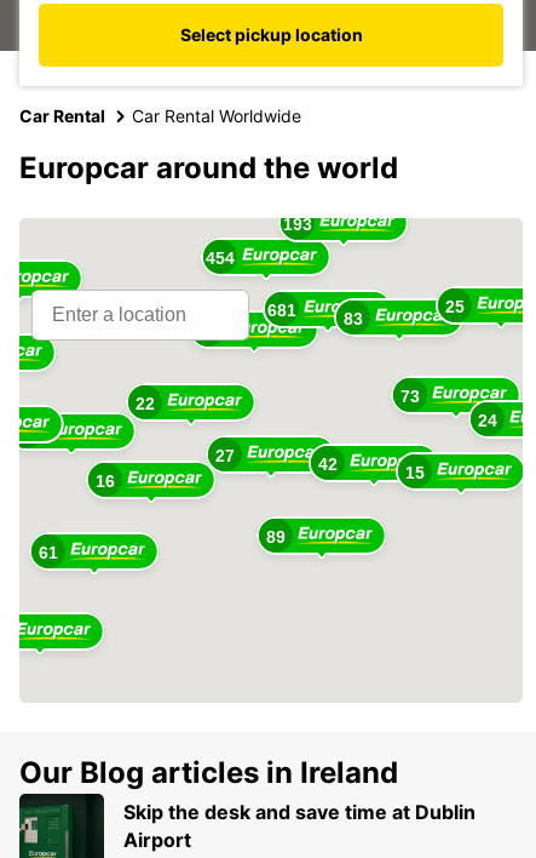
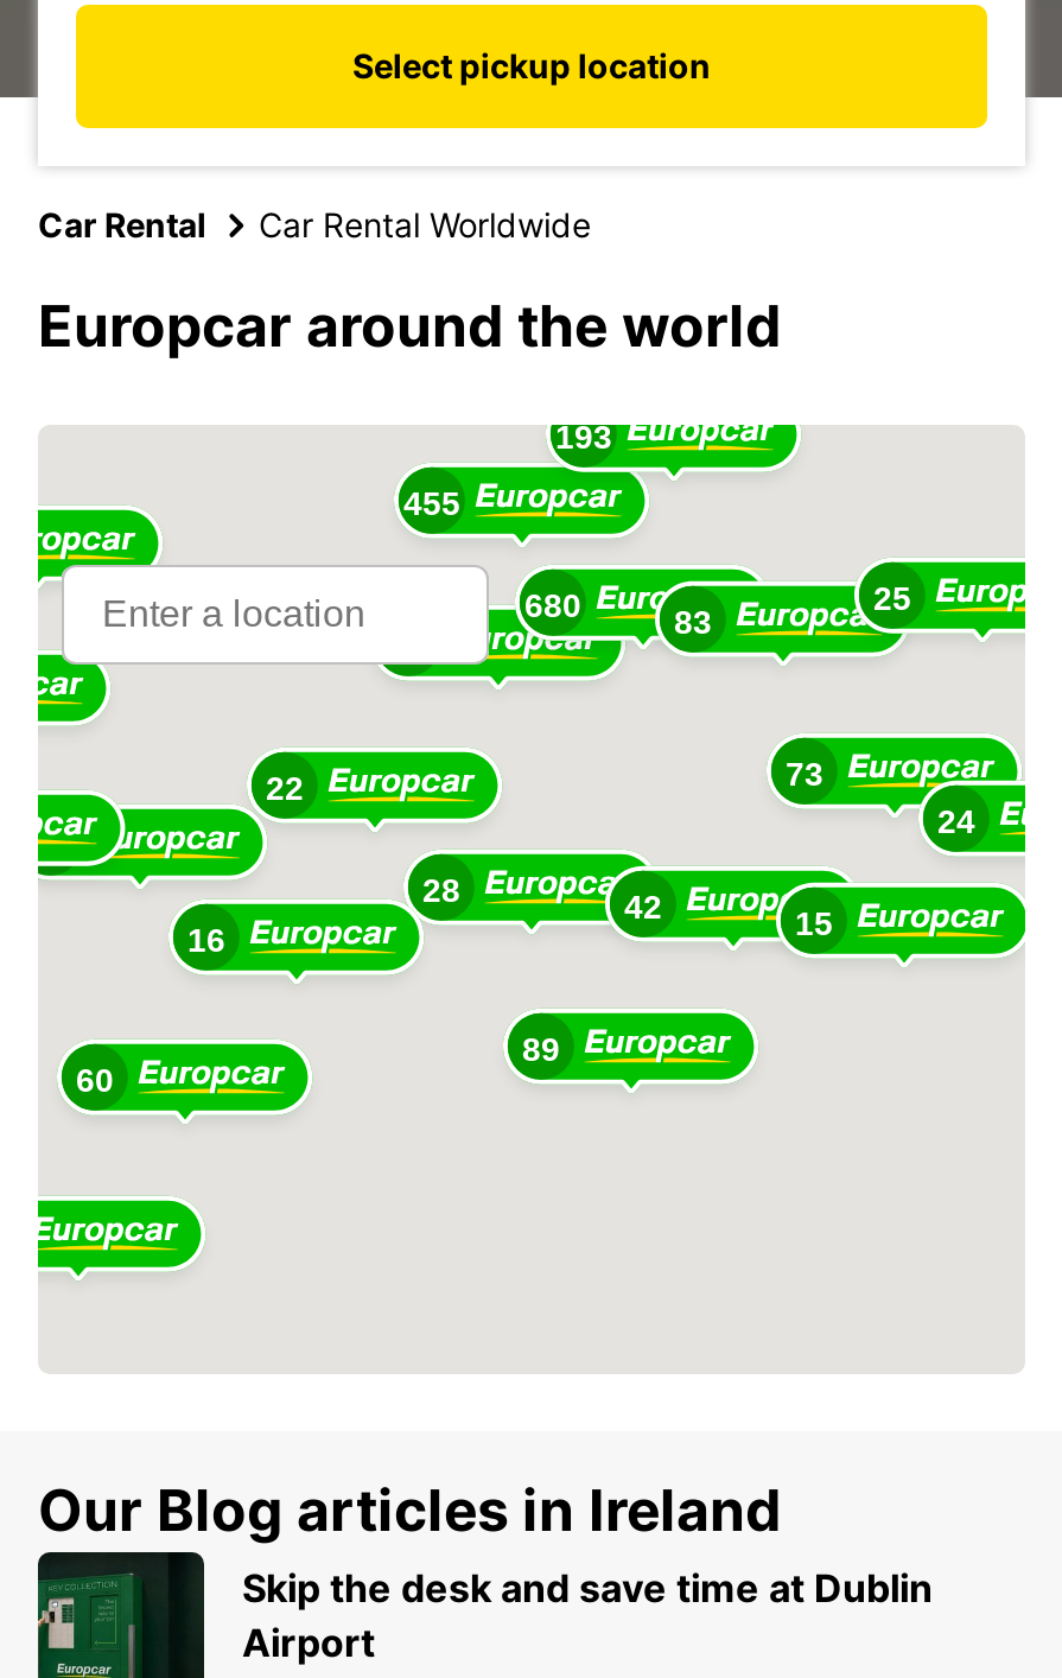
[206,248,235,268] 454 -> [403,484,460,522] 455
[267,300,296,320] 681 -> [524,586,581,624] 680
[215,446,235,465] 27 -> [422,871,460,909] 28
[39,543,58,562] 61 -> [76,1061,114,1099] 60

